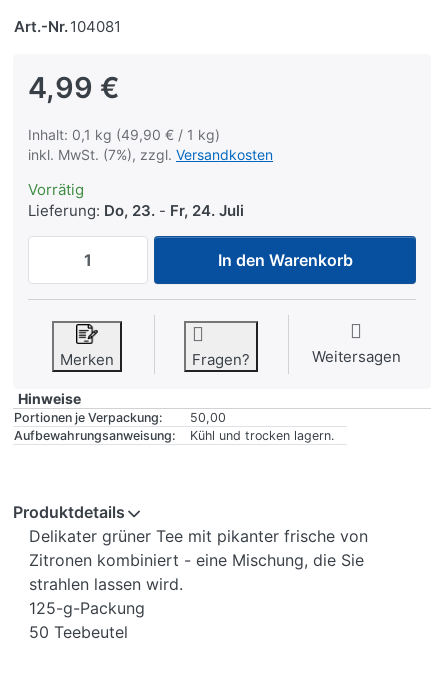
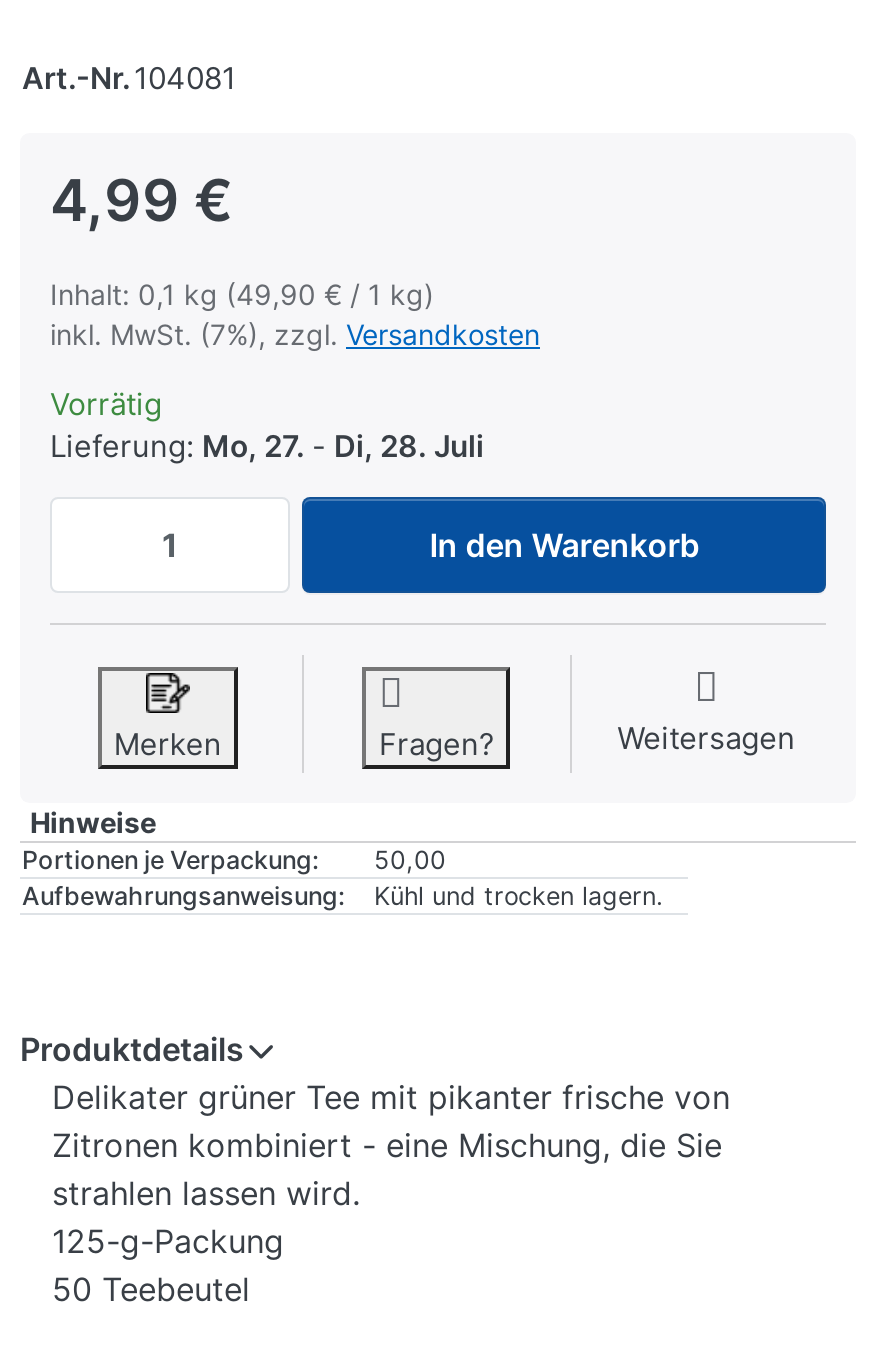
[28,201,244,220] Lieferung: Do, 23. - Fr, 24. Juli -> [50,427,484,465] Lieferung: Mo, 27. - Di, 28. Juli

